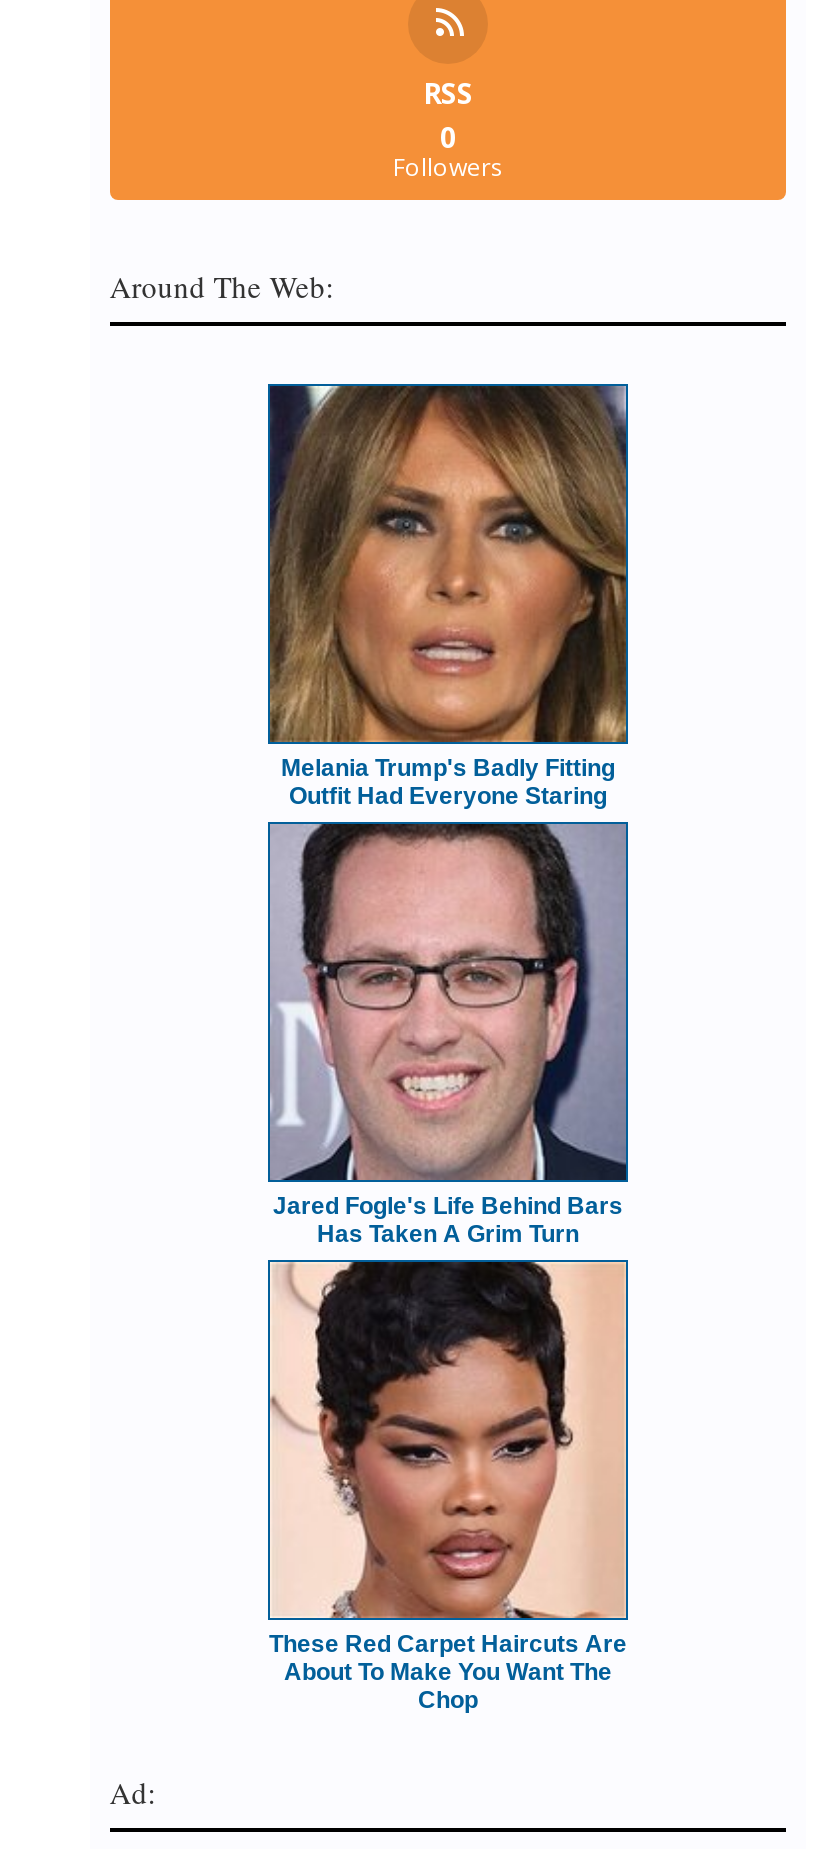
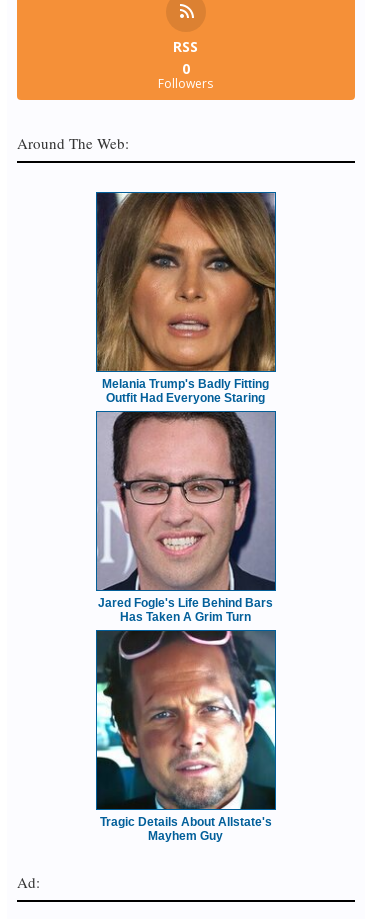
[268,1260,628,1715] [image] | These Red Carpet Haircuts Are | About To Make You Want The | Chop -> [96,630,276,843] [image] | Tragic Details About Allstate's | Mayhem Guy

